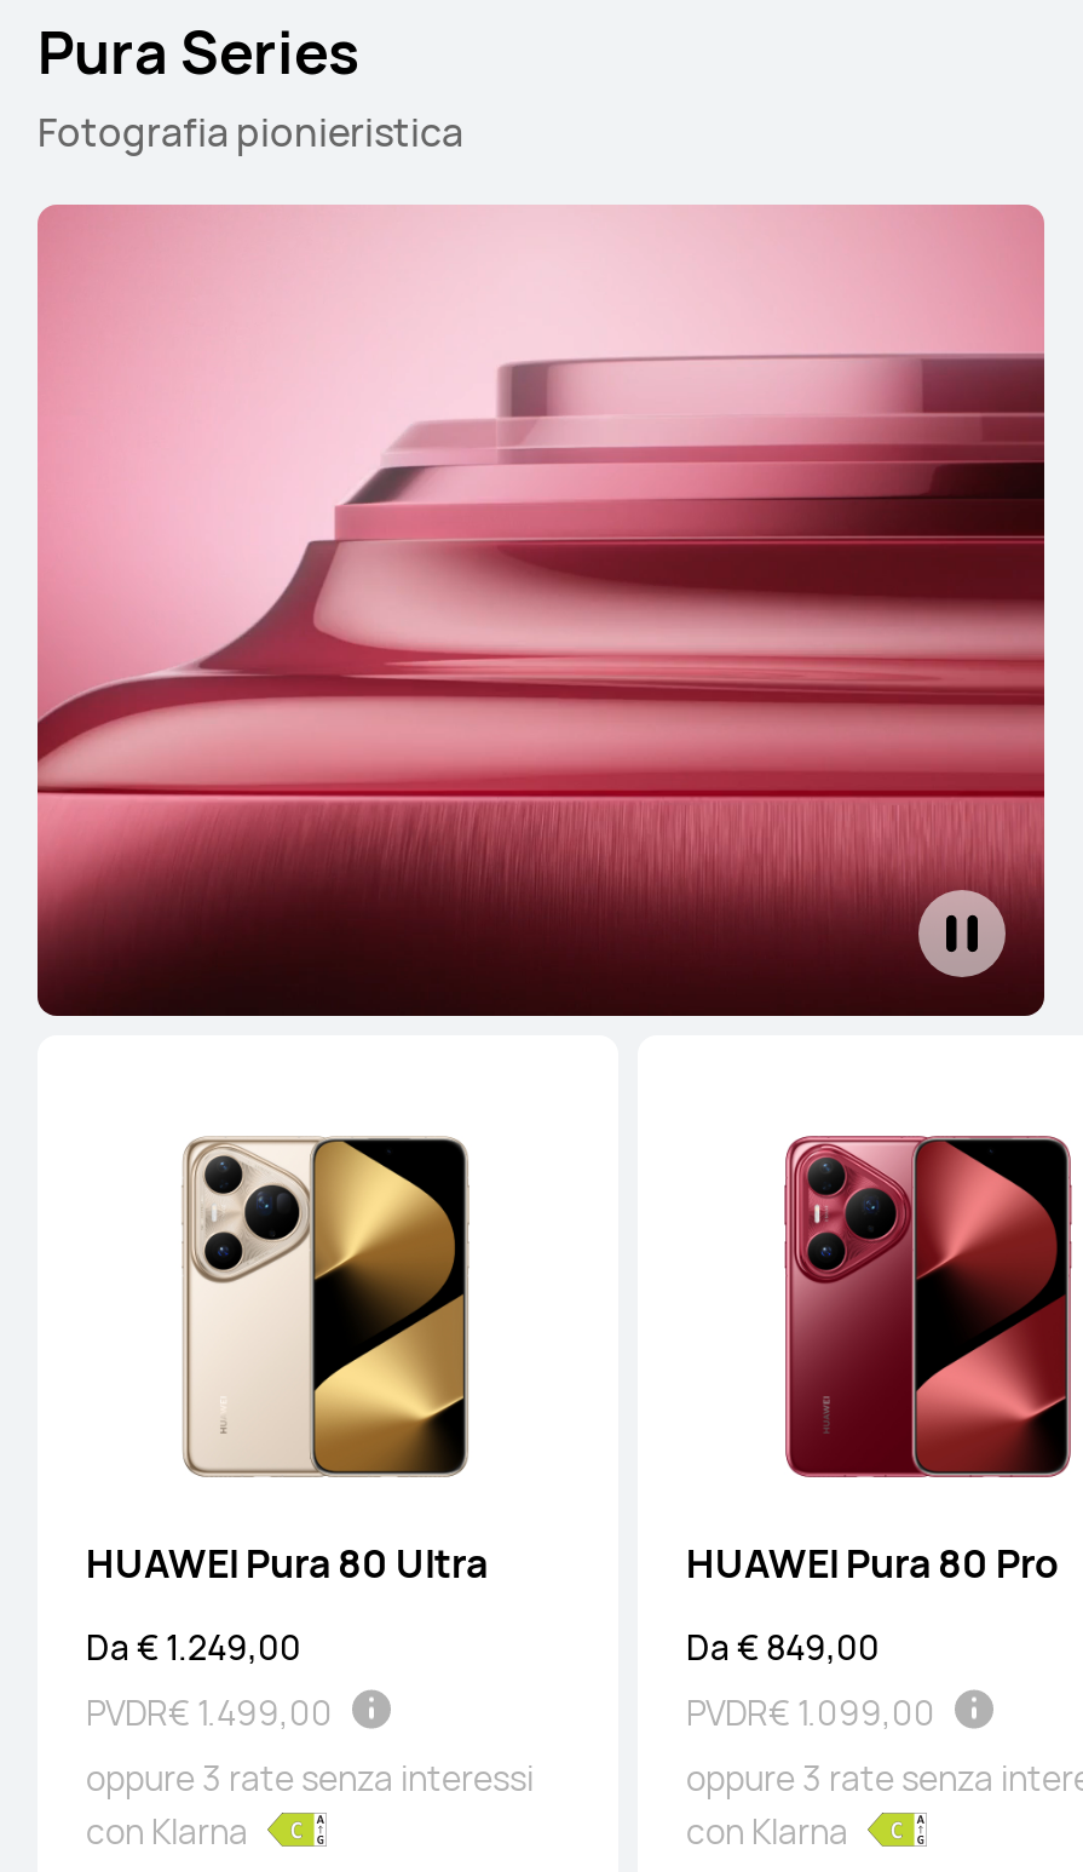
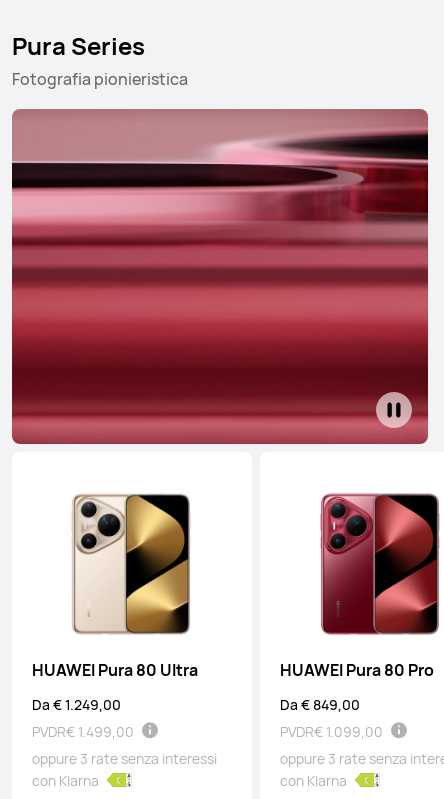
[35,205,1047,1018] [image] -> [11,109,429,445] [image]

